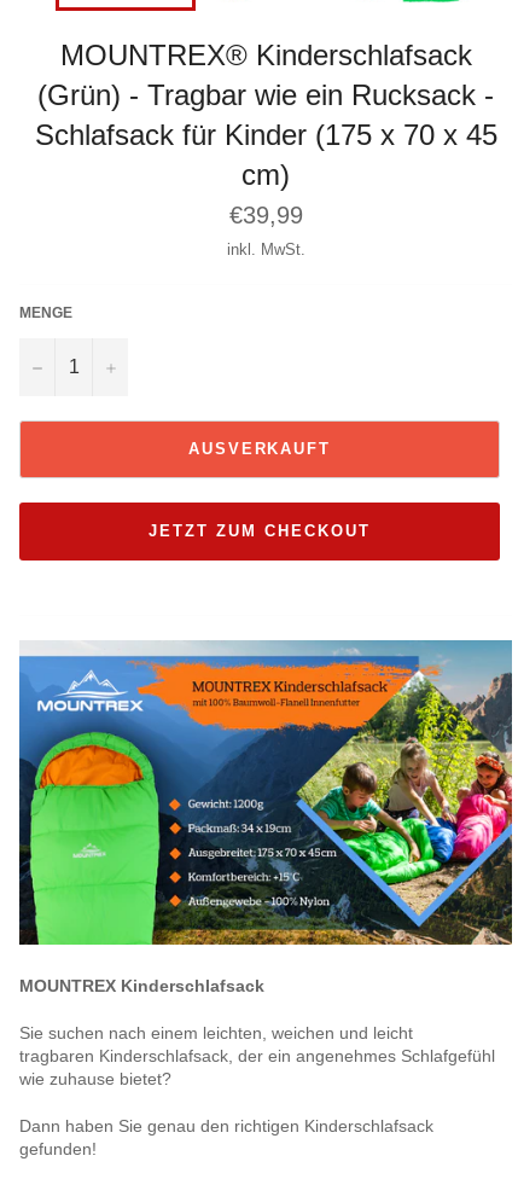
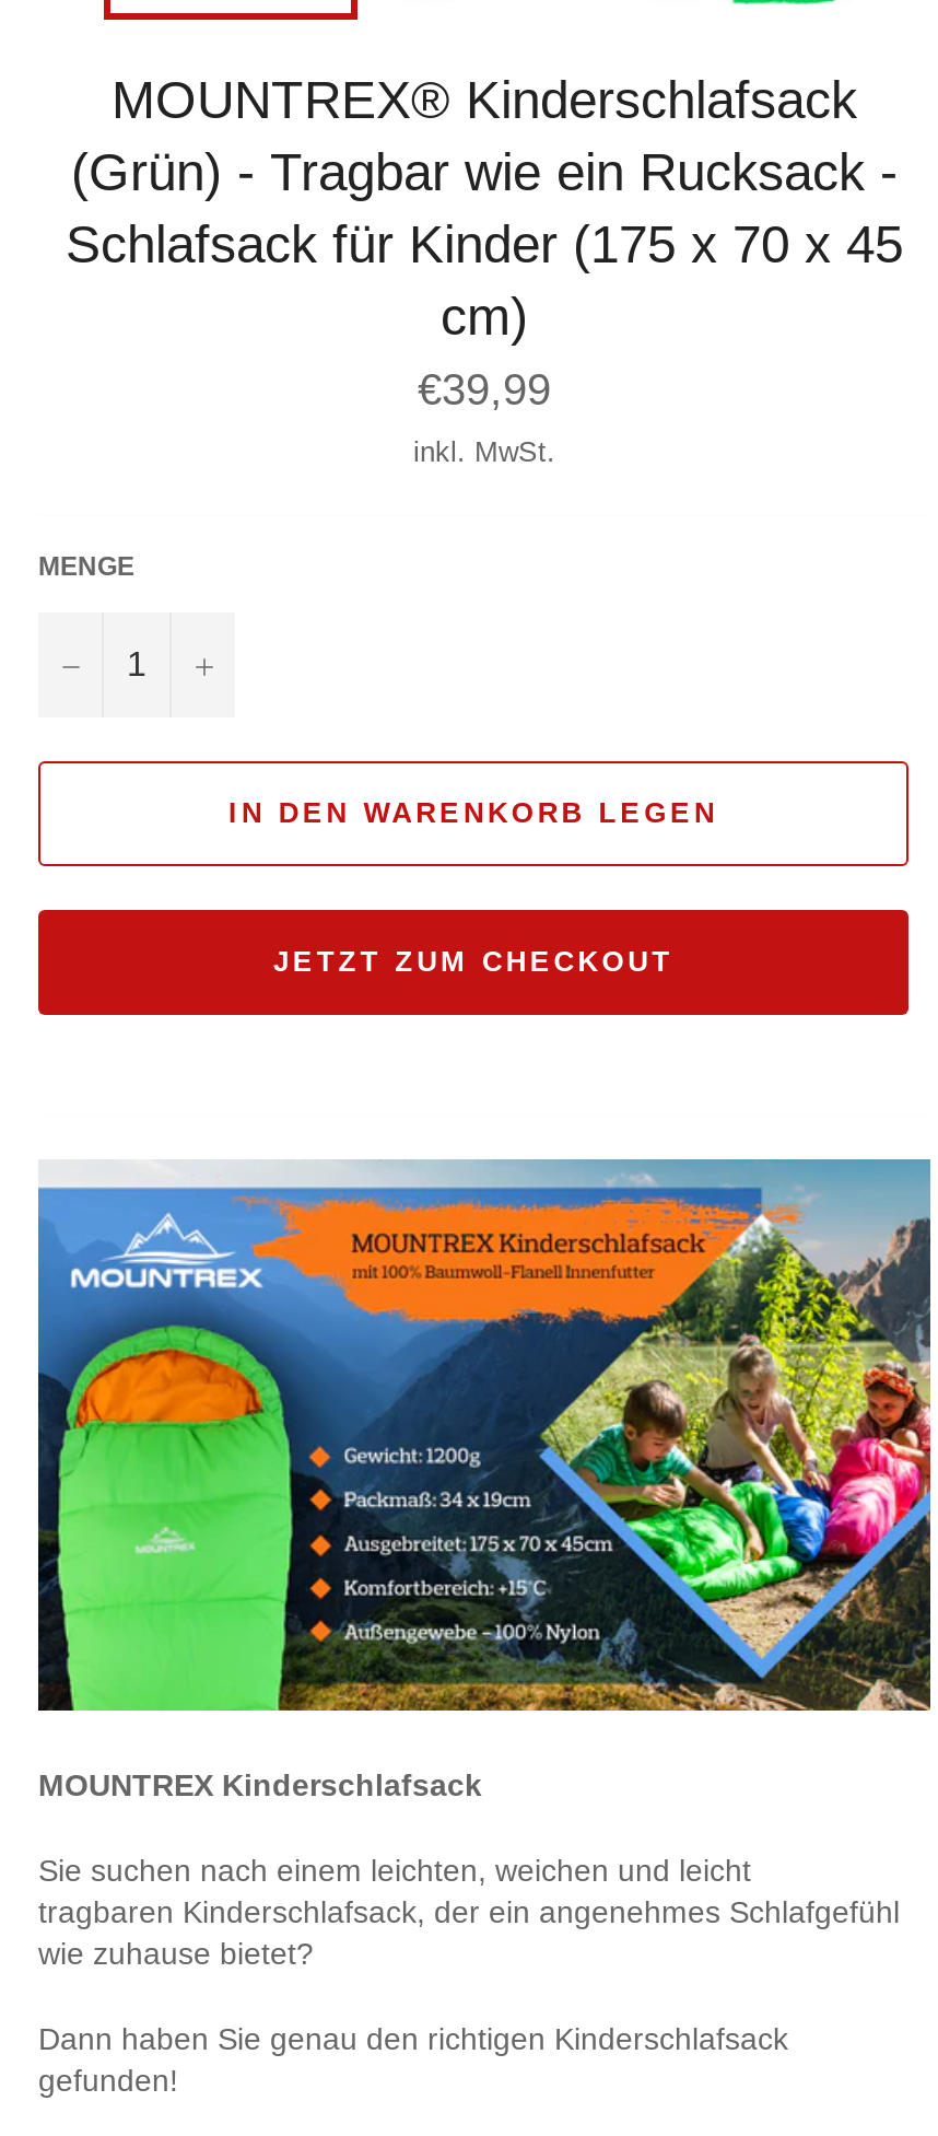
[188,440,331,458] AUSVERKAUFT -> [228,797,718,830] IN DEN WARENKORB LEGEN

